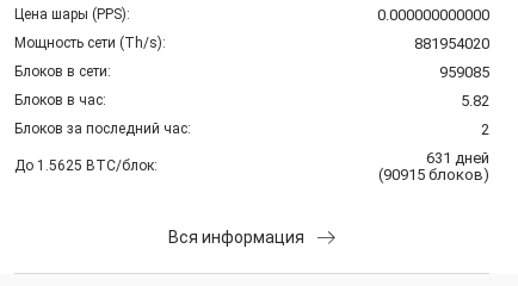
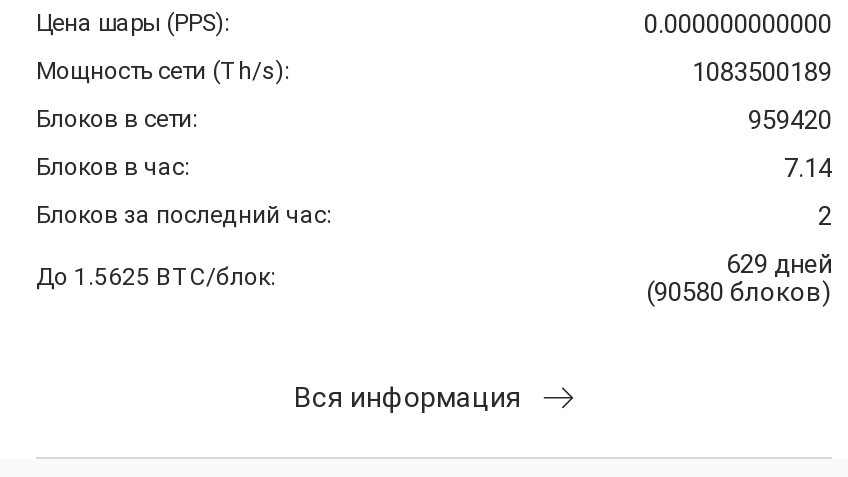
[414,34,489,52] 881954020 -> [692,57,832,87] 1083500189
[439,63,489,81] 959085 -> [748,105,832,135] 959420
[461,92,489,109] 5.82 -> [784,153,832,183] 7.14
[426,149,489,167] 631 дней -> [726,249,832,279] 629 дней
[378,165,489,183] (90915 блоков) -> [646,277,832,307] (90580 блоков)

